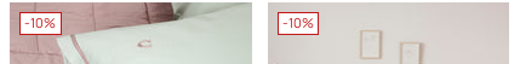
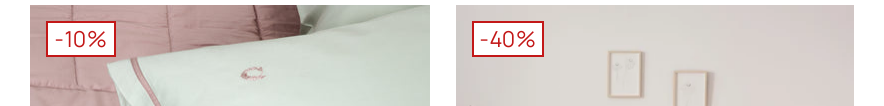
[282,14,314,32] -10% -> [479,23,536,53] -40%

